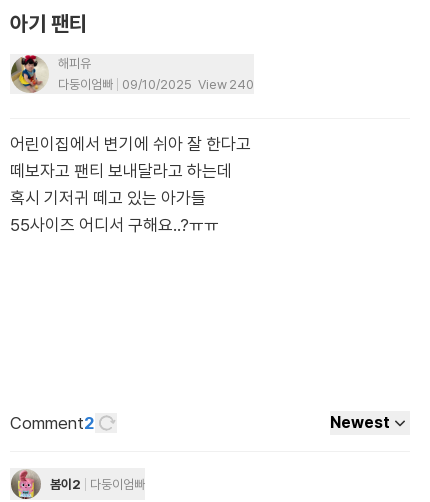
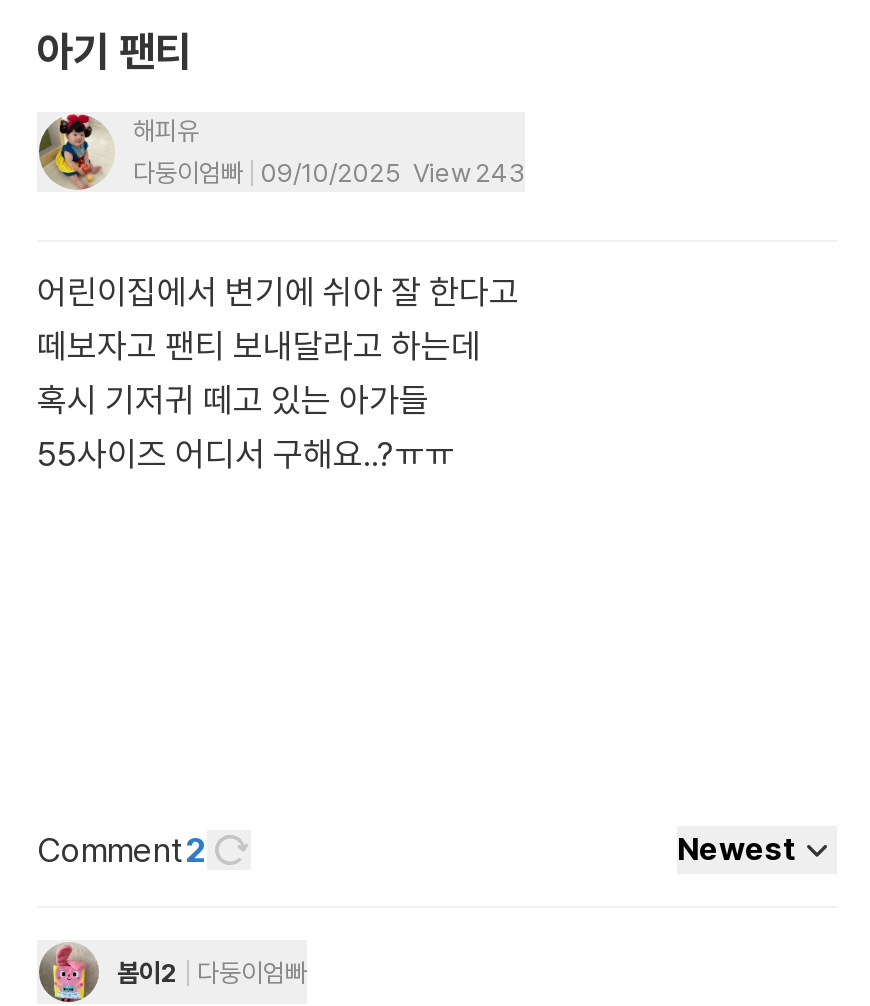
[58,77,254,92] 다둥이엄빠 09/10/2025 View 240 -> [133,158,525,188] 다둥이엄빠 09/10/2025 View 243

